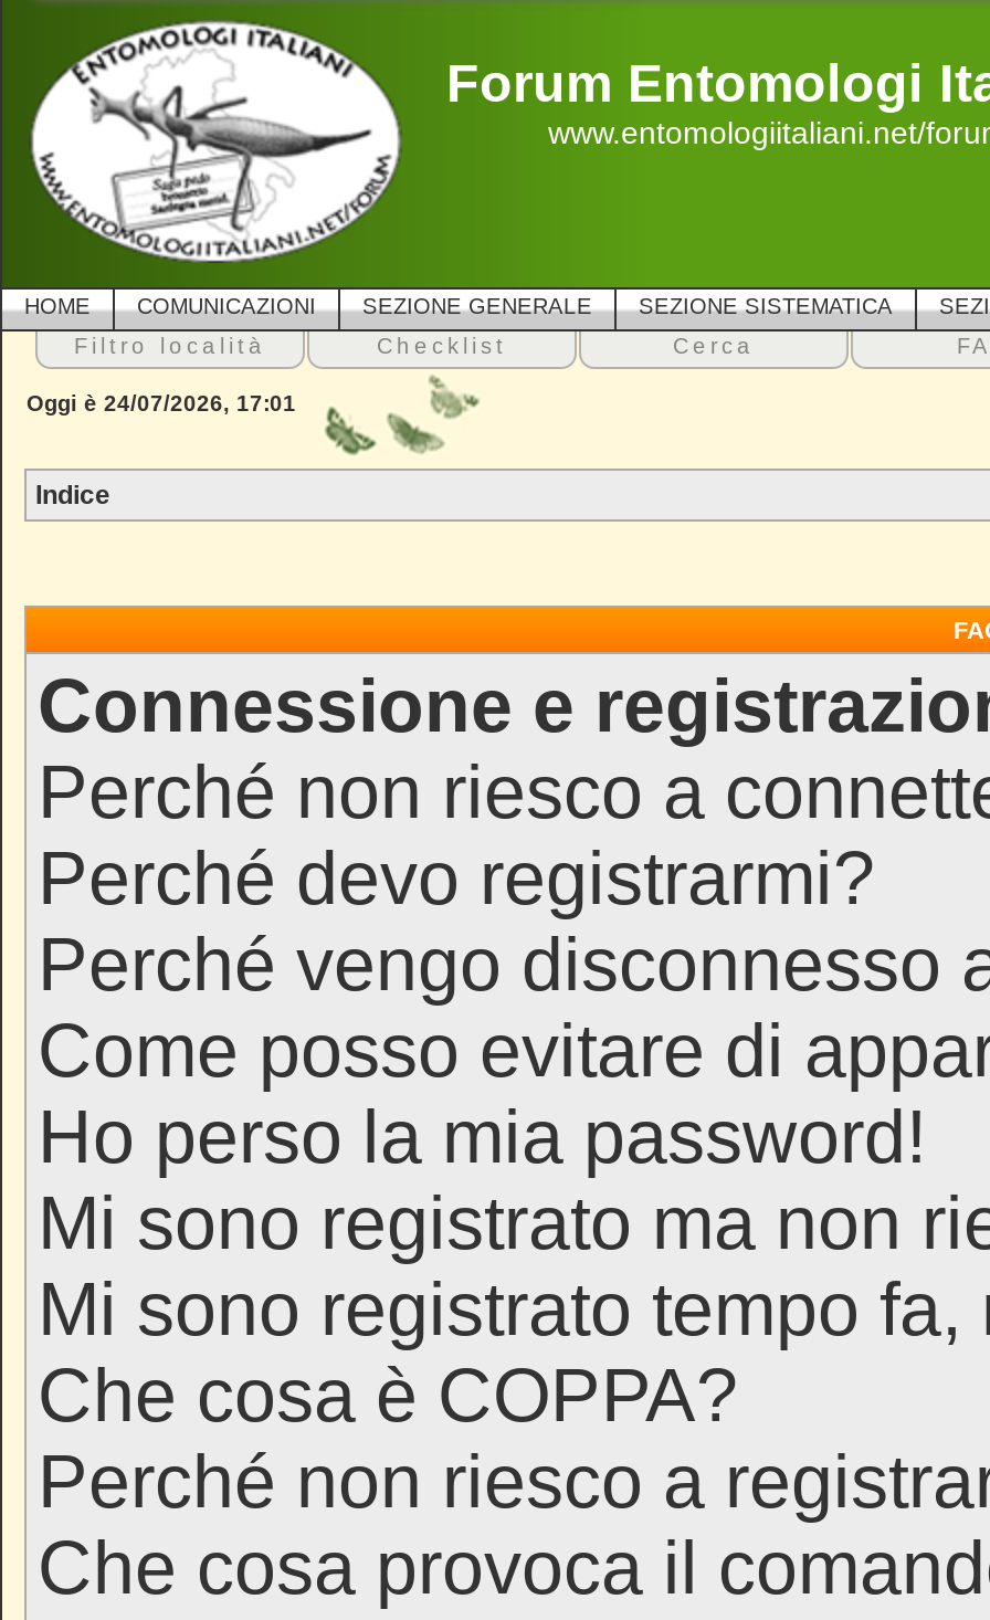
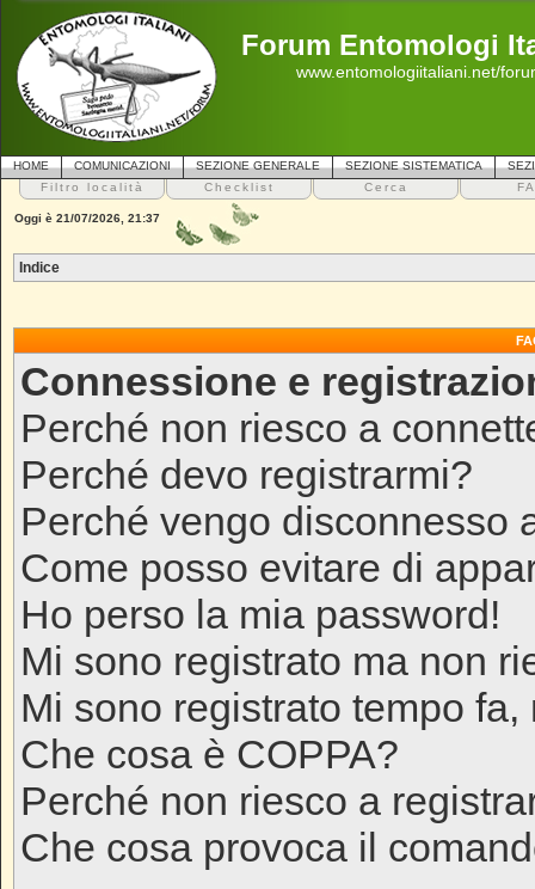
[27,391,296,415] Oggi è 24/07/2026, 17:01 -> [14,211,160,225] Oggi è 21/07/2026, 21:37

